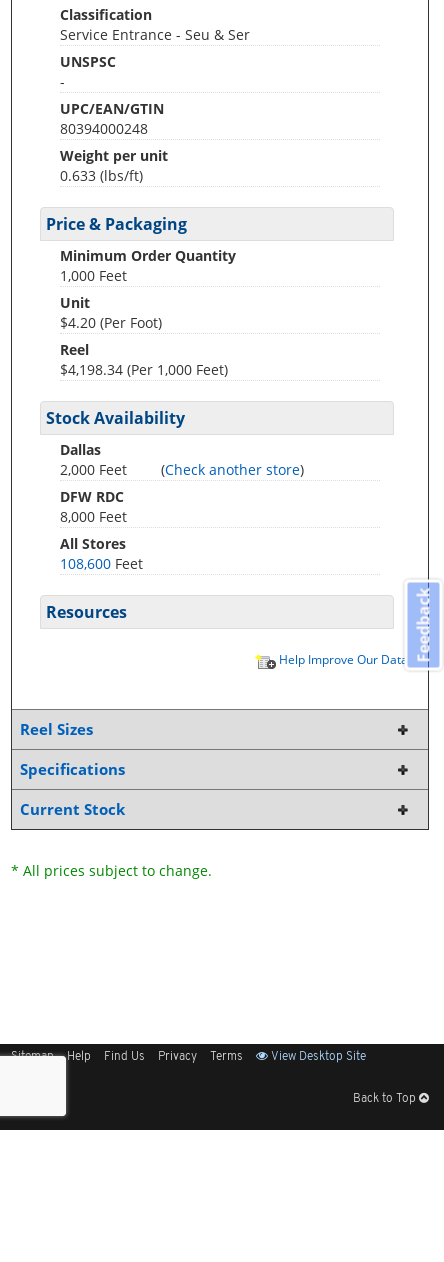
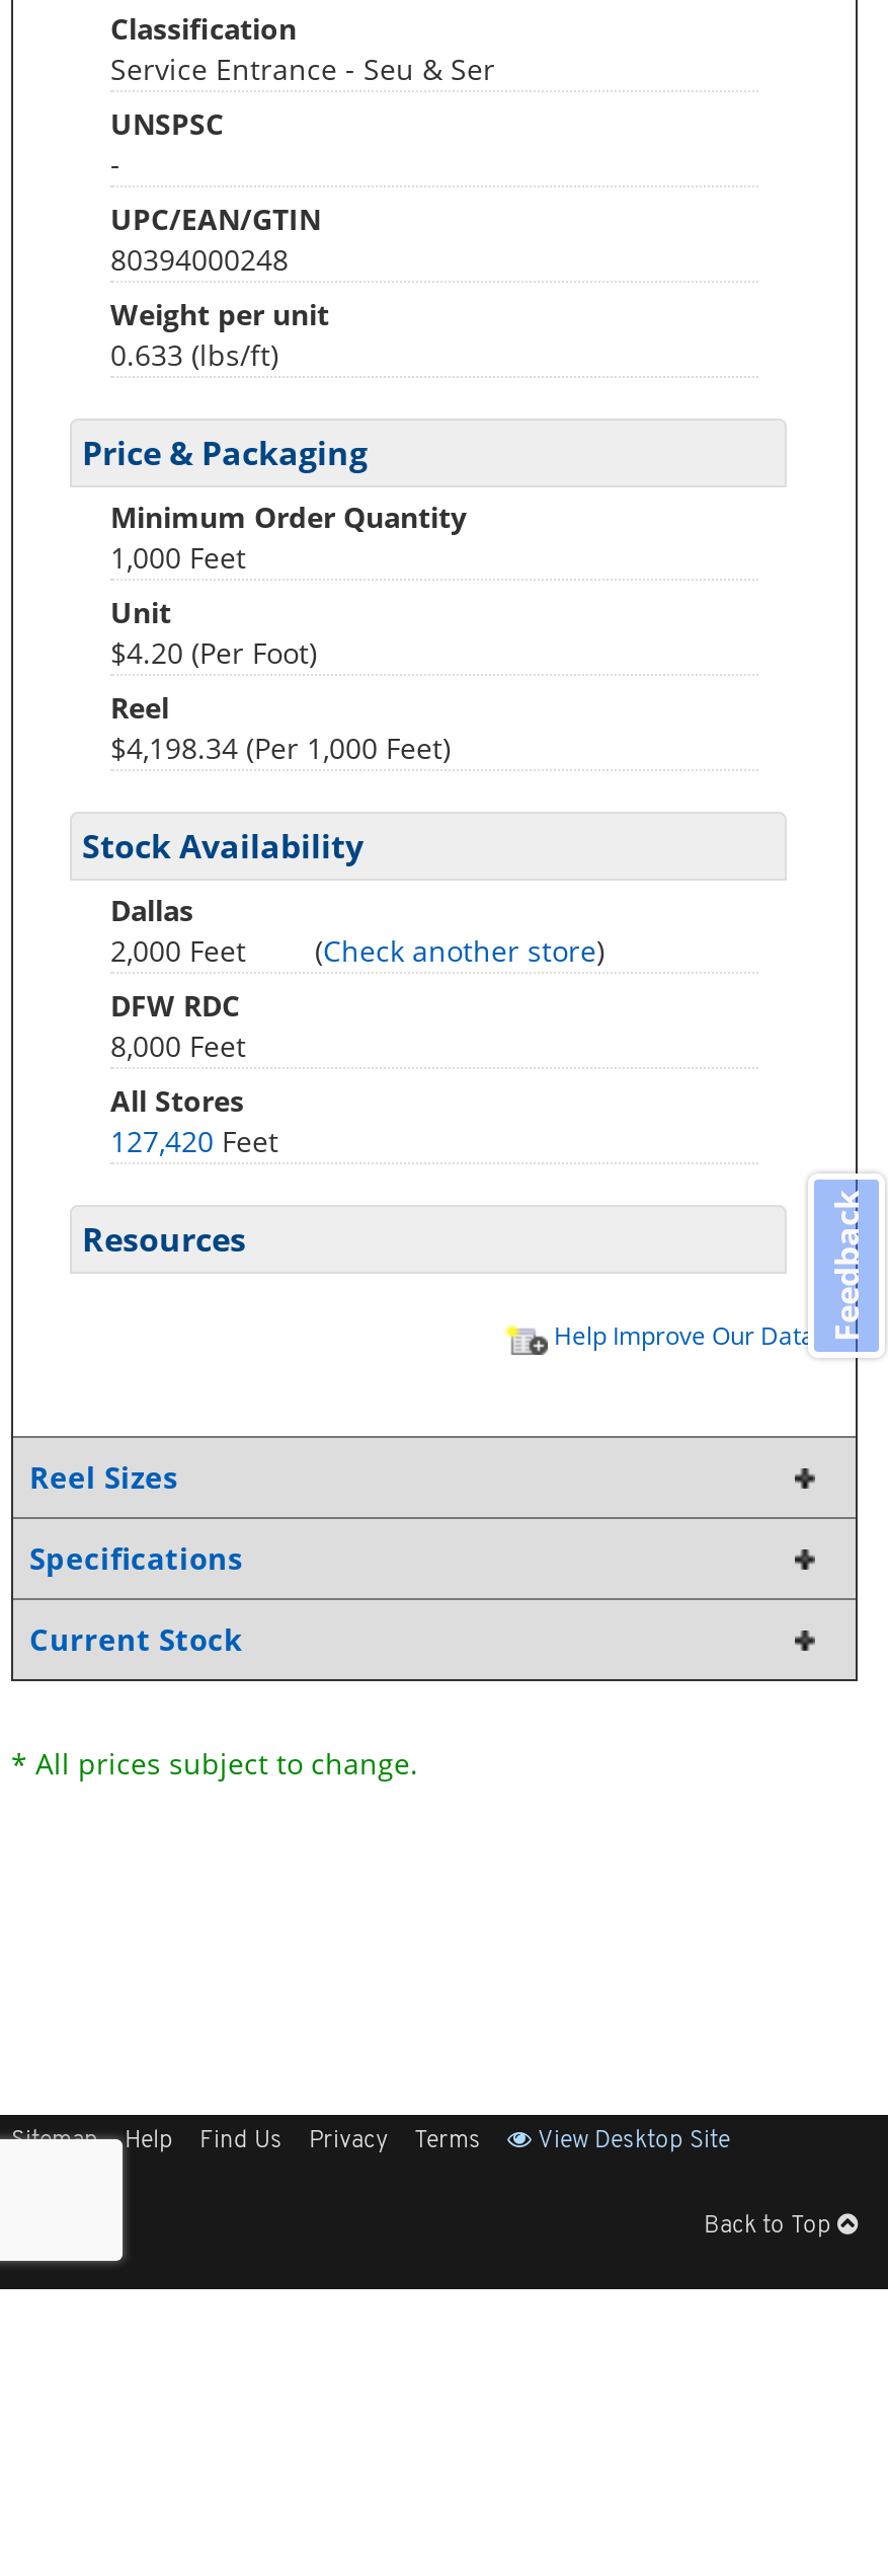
[60,554,143,573] 108,600 Feet -> [110,1122,278,1160] 127,420 Feet

